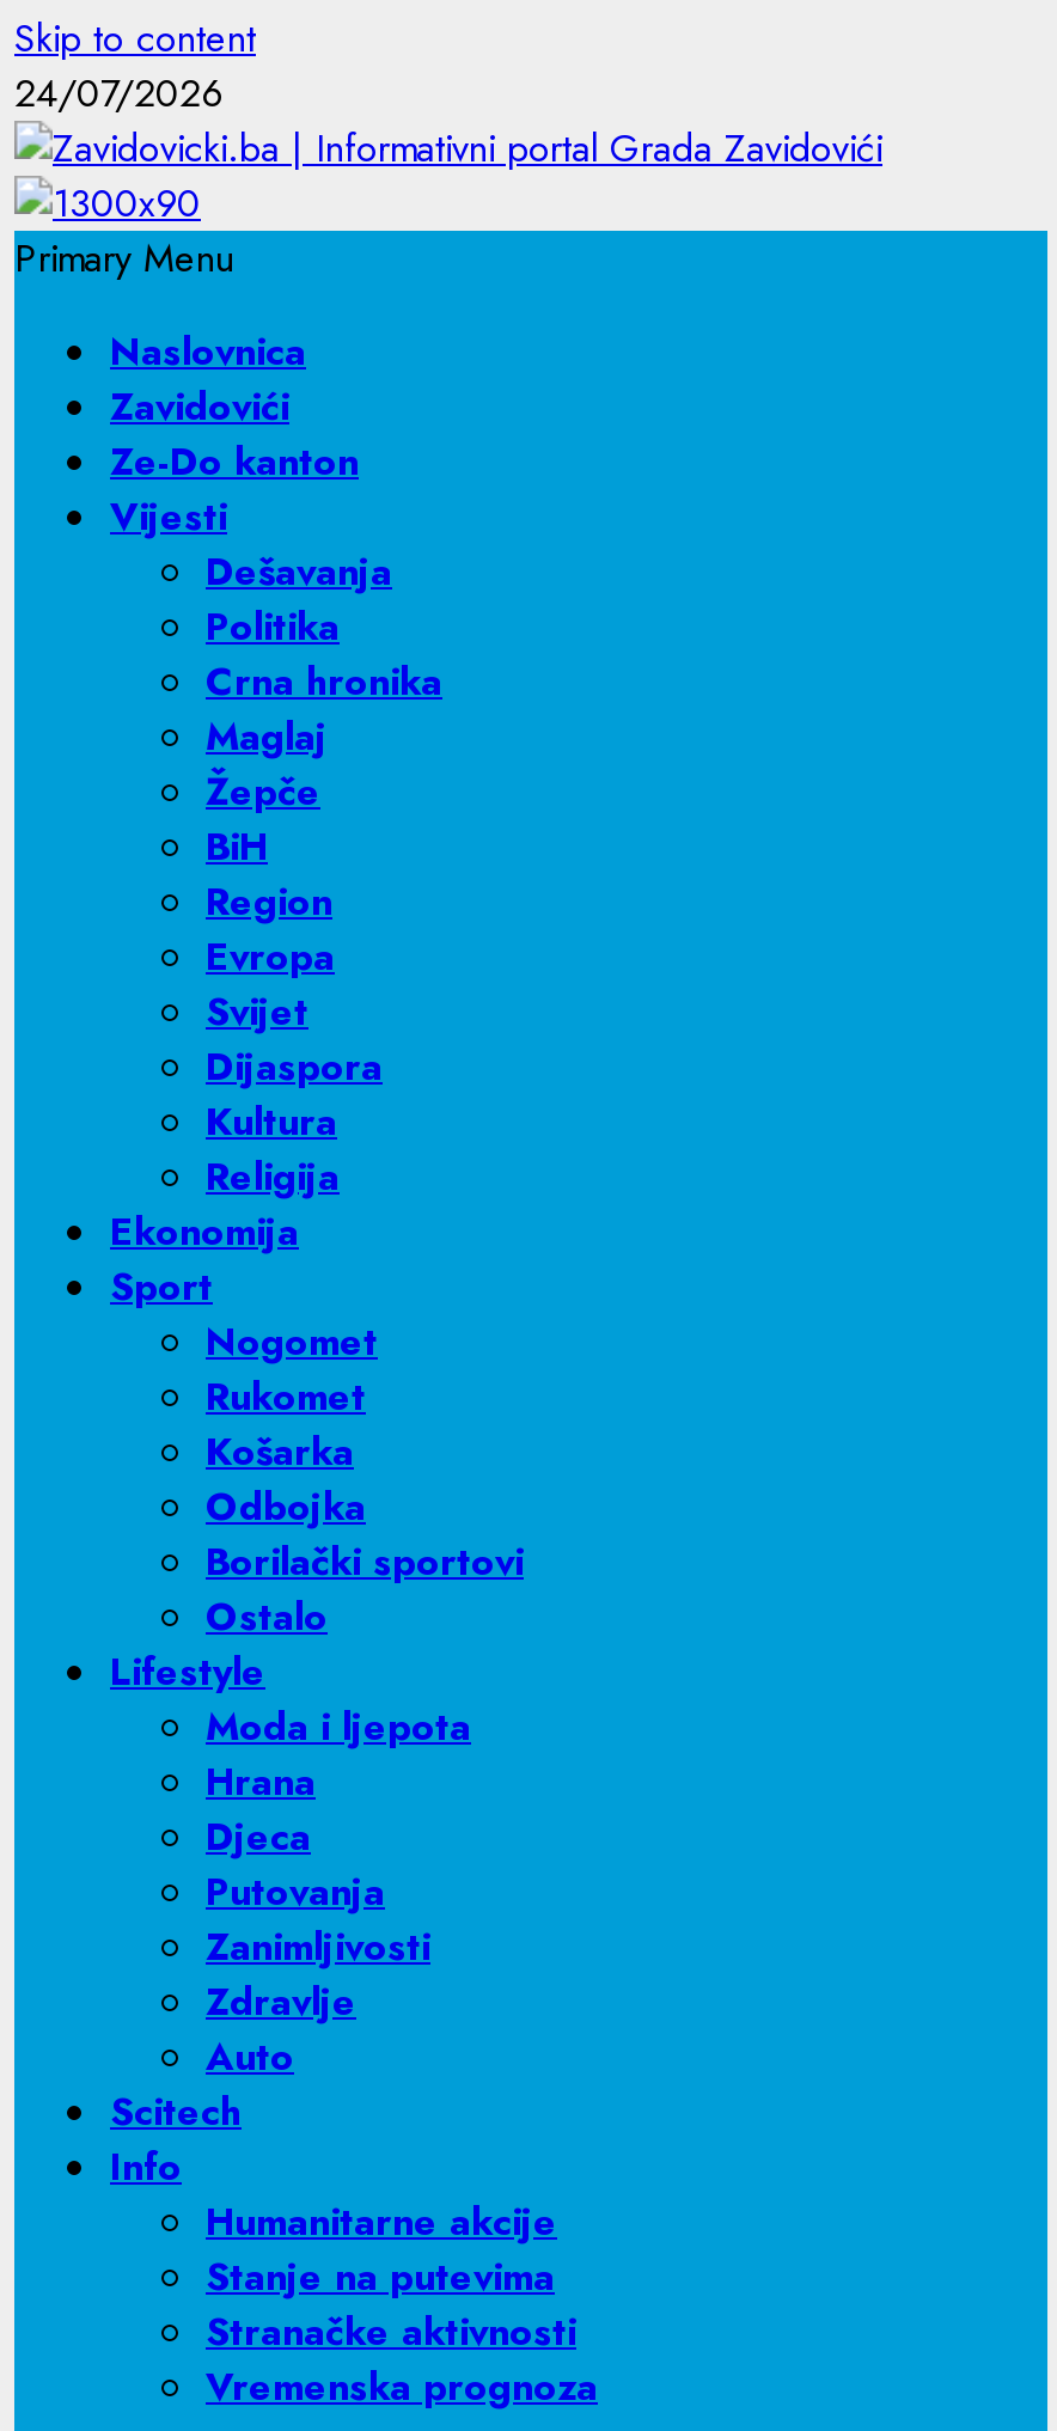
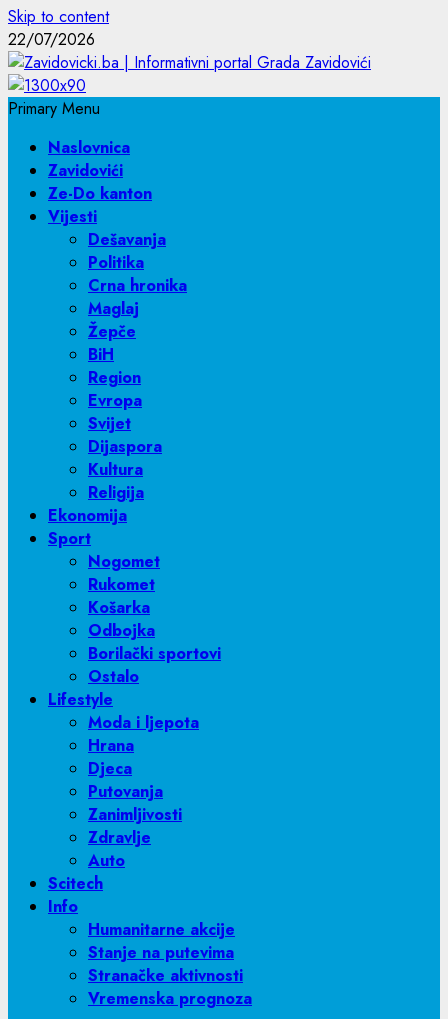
[14,66,222,121] 24/07/2026 -> [8,28,95,51] 22/07/2026

